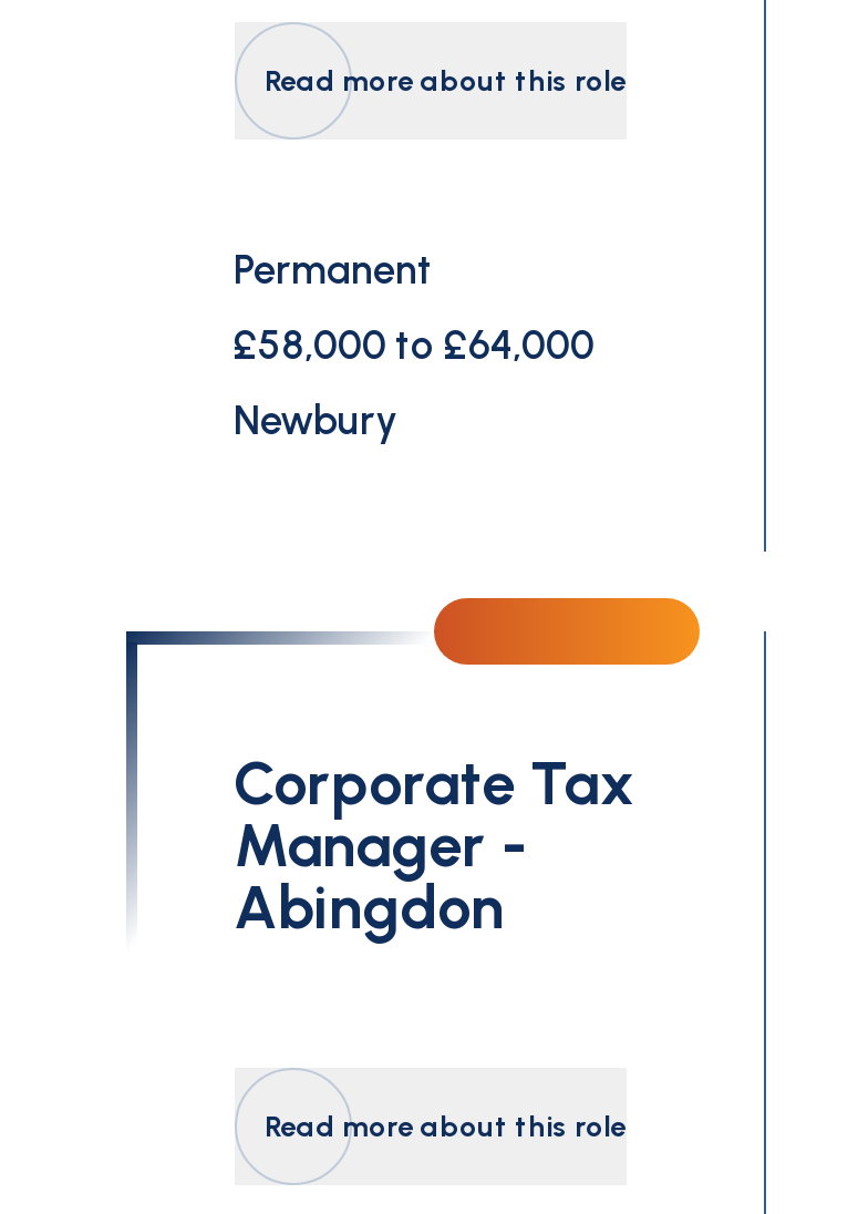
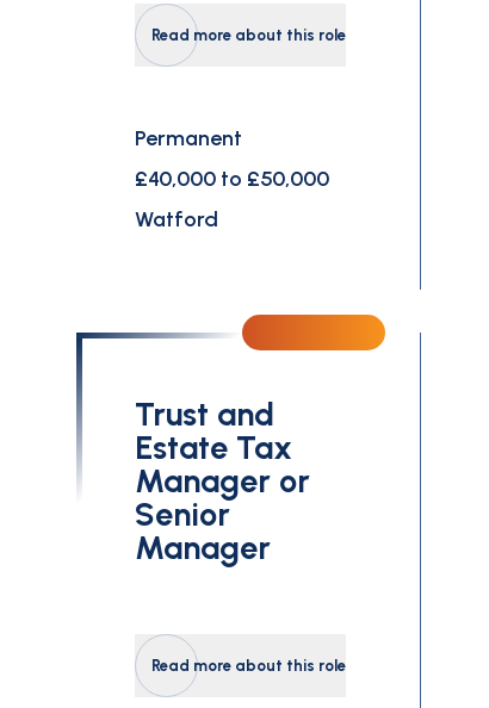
[234,322,595,371] £58,000 to £64,000 -> [134,165,329,191] £40,000 to £50,000
[234,398,397,446] Newbury -> [134,206,218,232] Watford
[234,748,634,945] Corporate Tax | Manager - | Abingdon -> [134,394,310,567] Trust and | Estate Tax | Manager or | Senior | Manager

